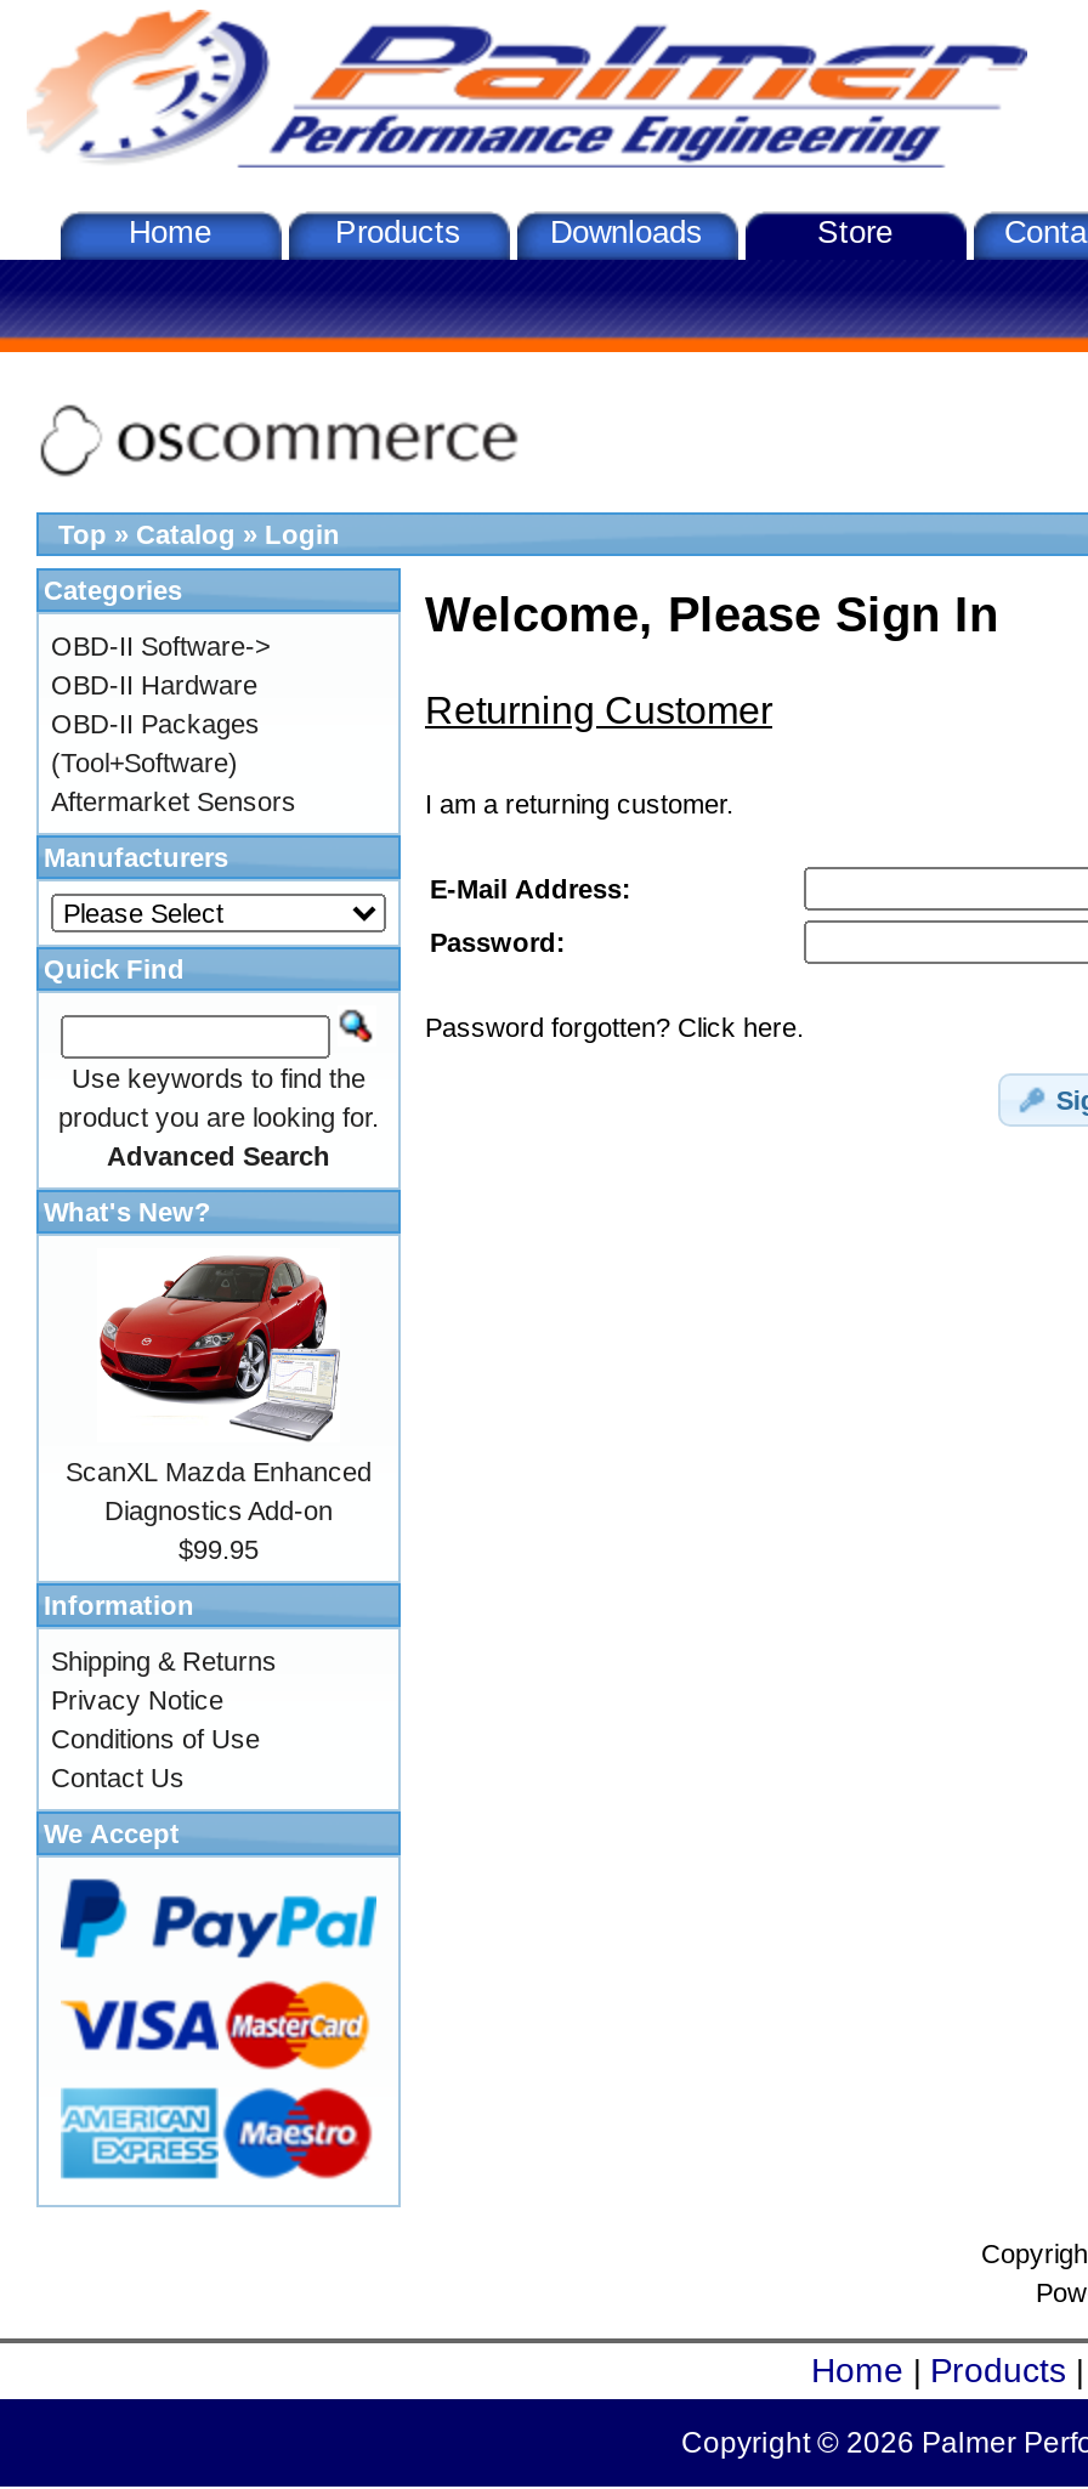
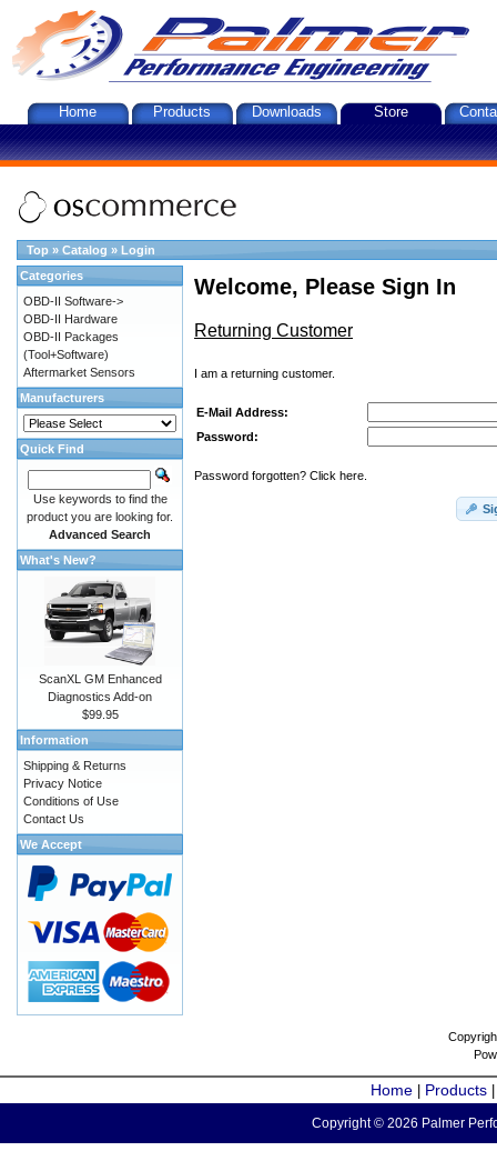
[66,1255,372,1486] [image] | ScanXL Mazda Enhanced -> [38,581,161,685] [image] | ScanXL GM Enhanced

